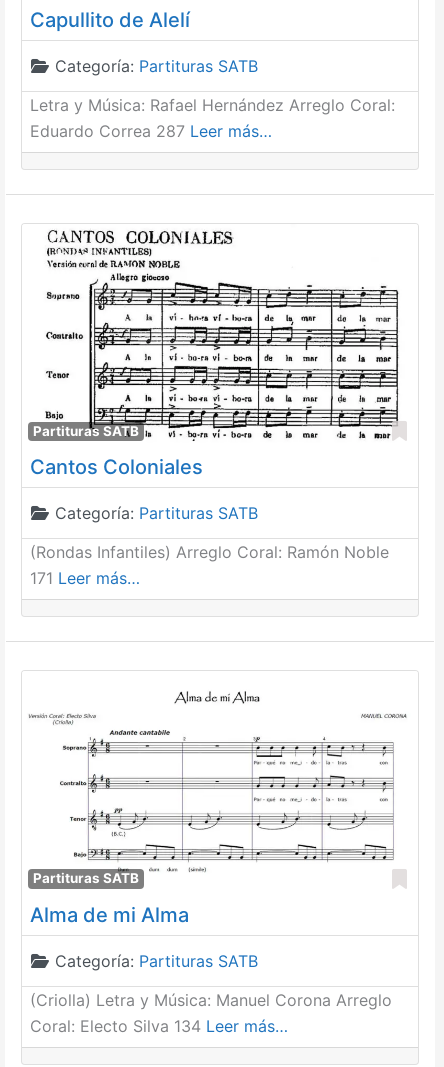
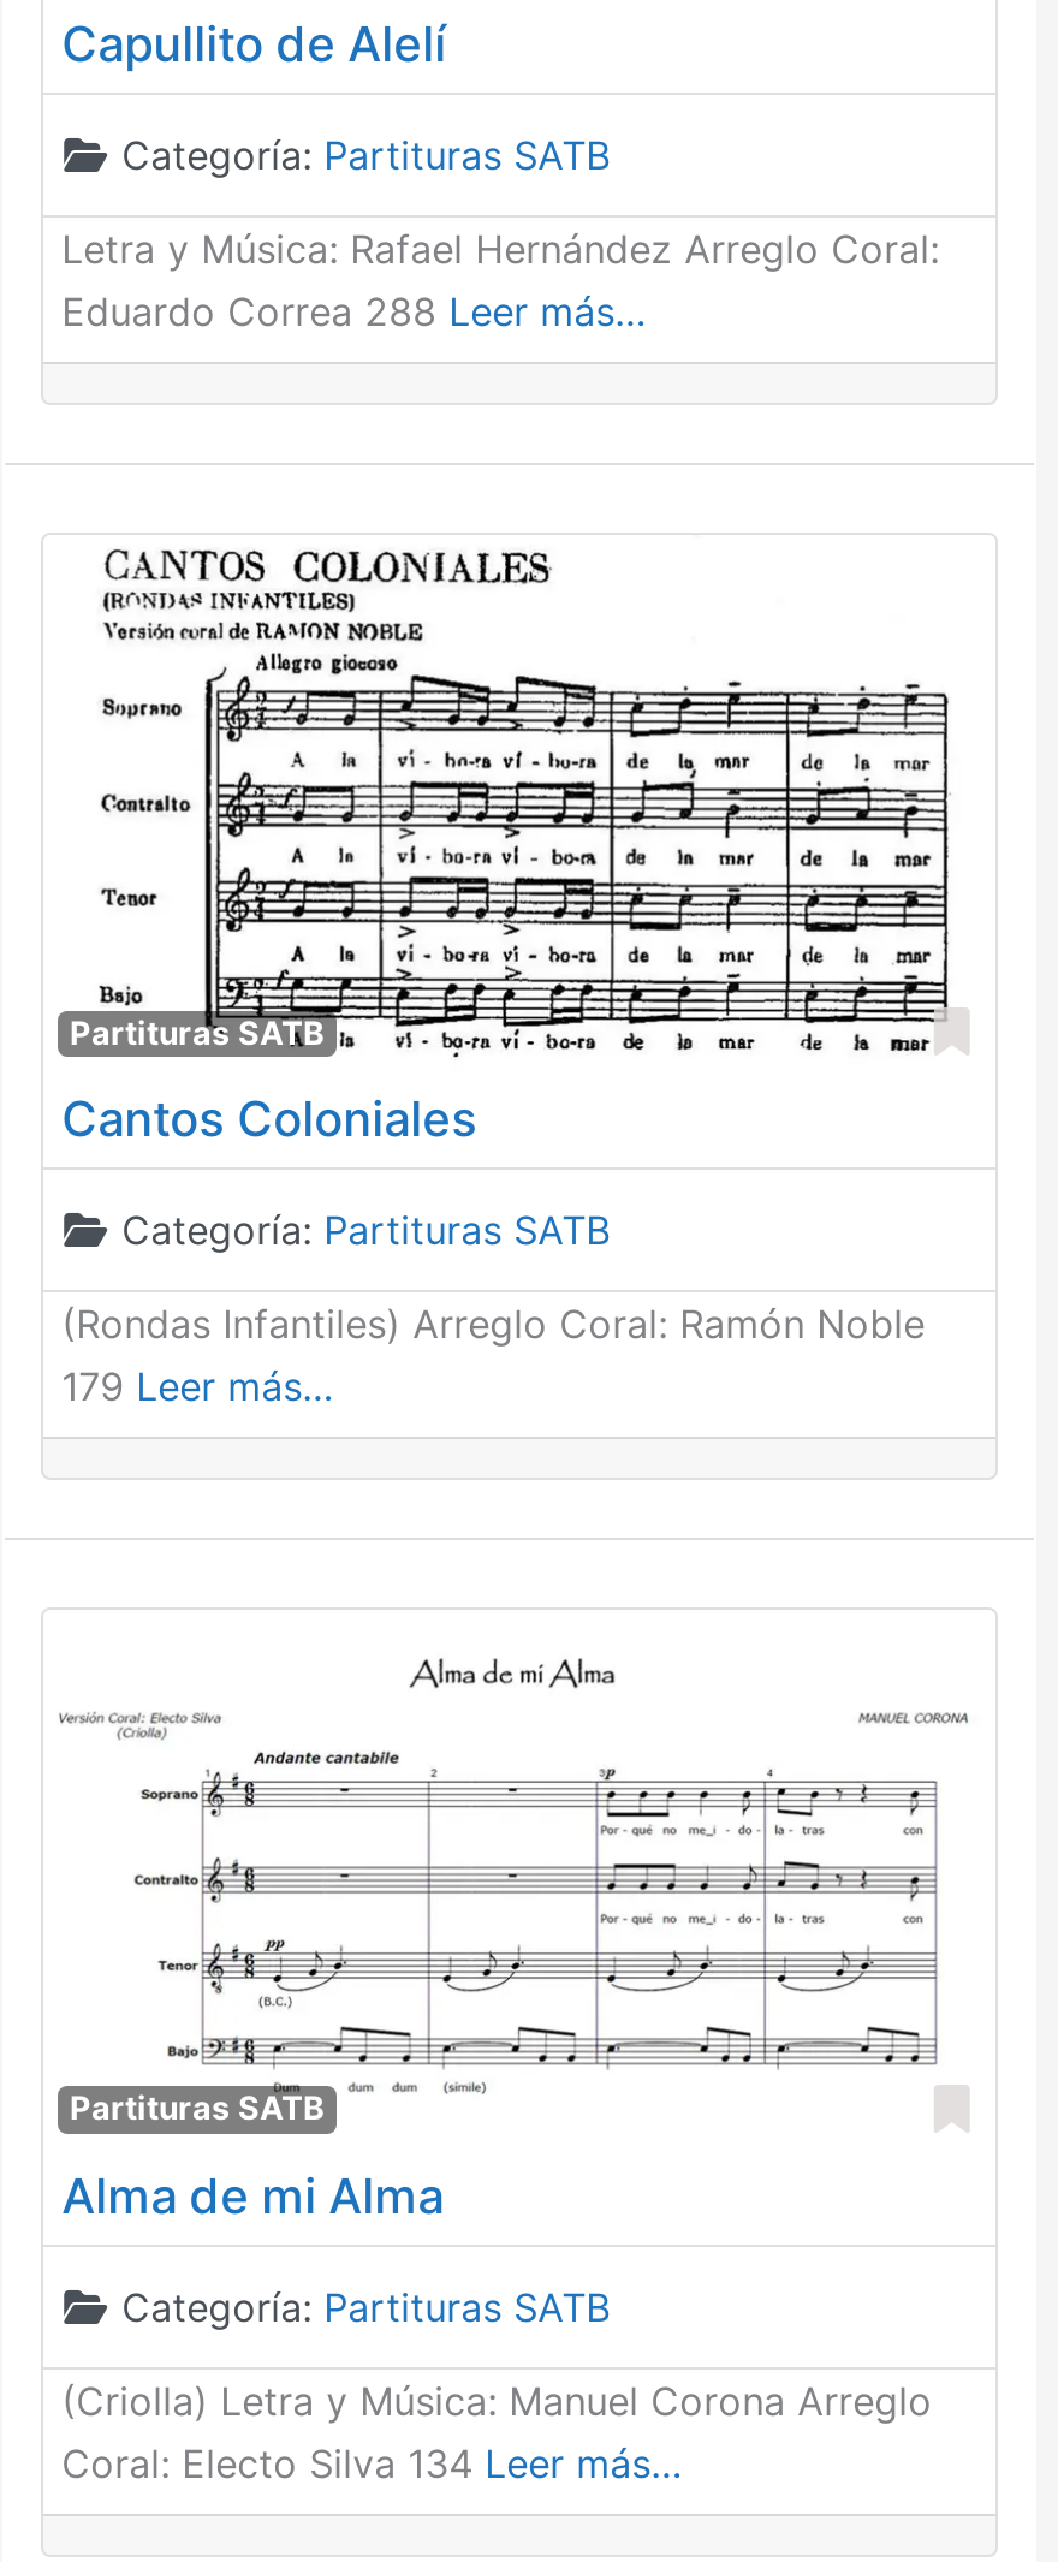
[30,121,272,141] Eduardo Correa 287 Leer más… -> [62,288,646,336] Eduardo Correa 288 Leer más…
[30,568,140,588] 171 Leer más… -> [62,1363,333,1411] 179 Leer más…

